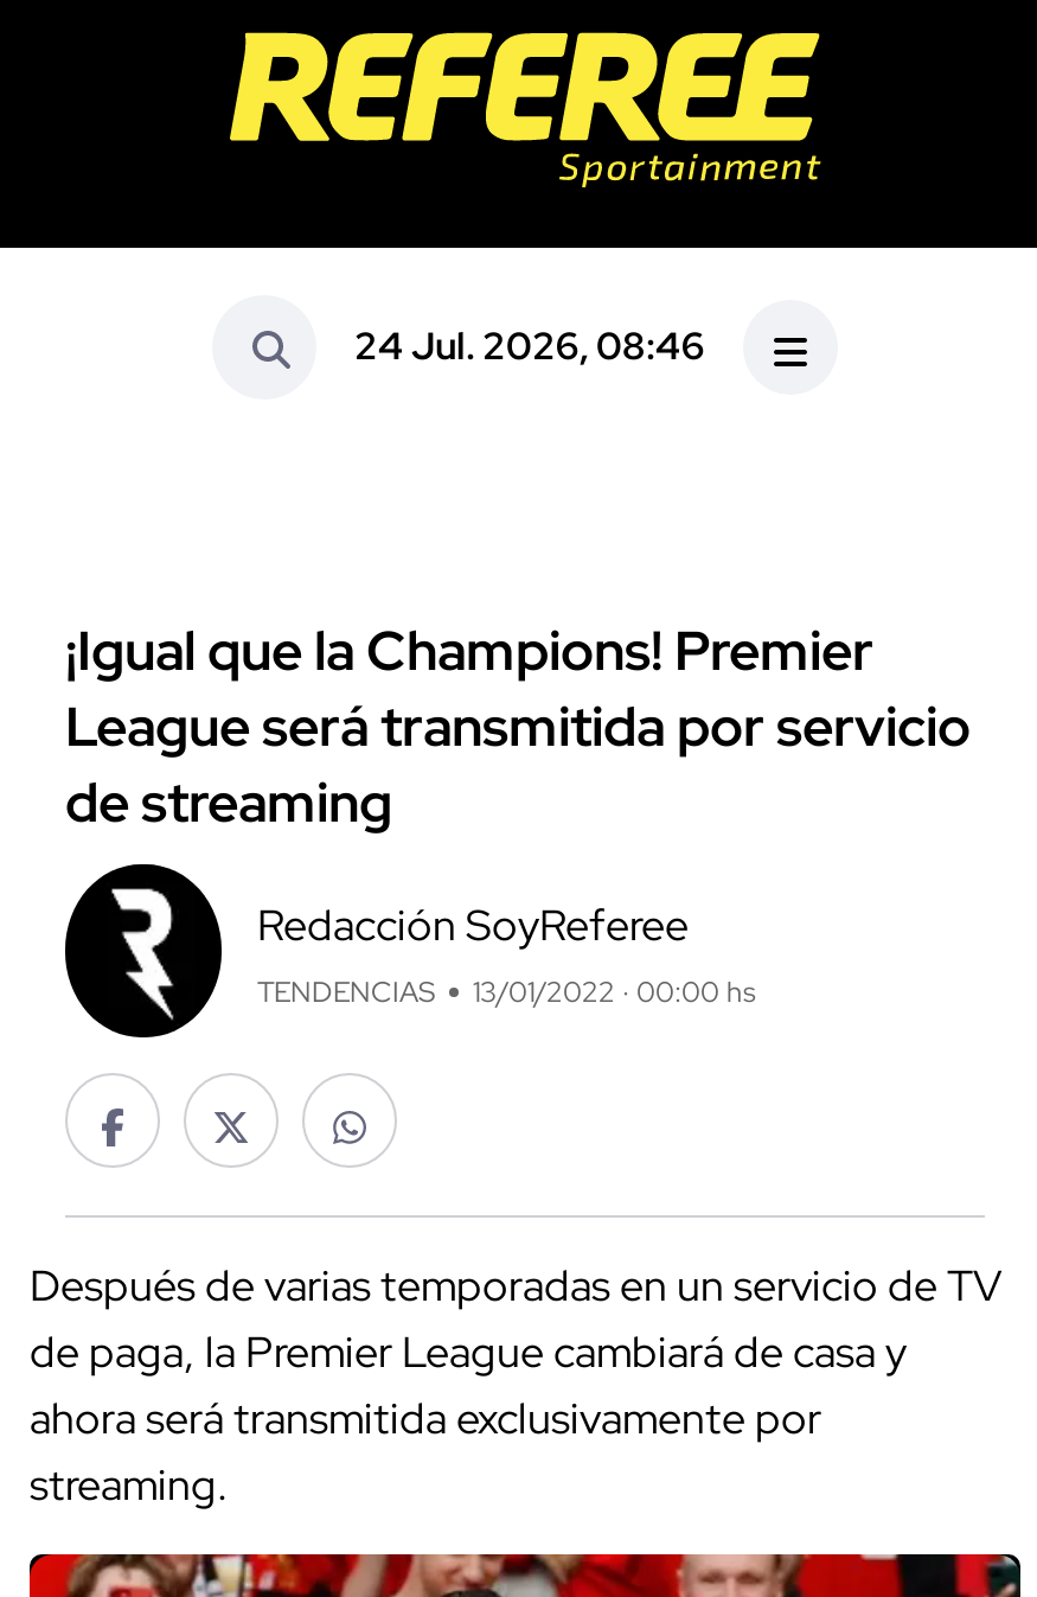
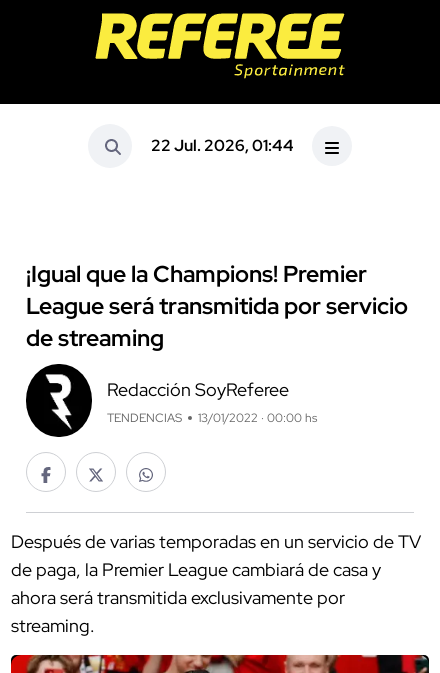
[354,322,705,371] 24 Jul. 2026, 08:46 -> [150,135,293,156] 22 Jul. 2026, 01:44

